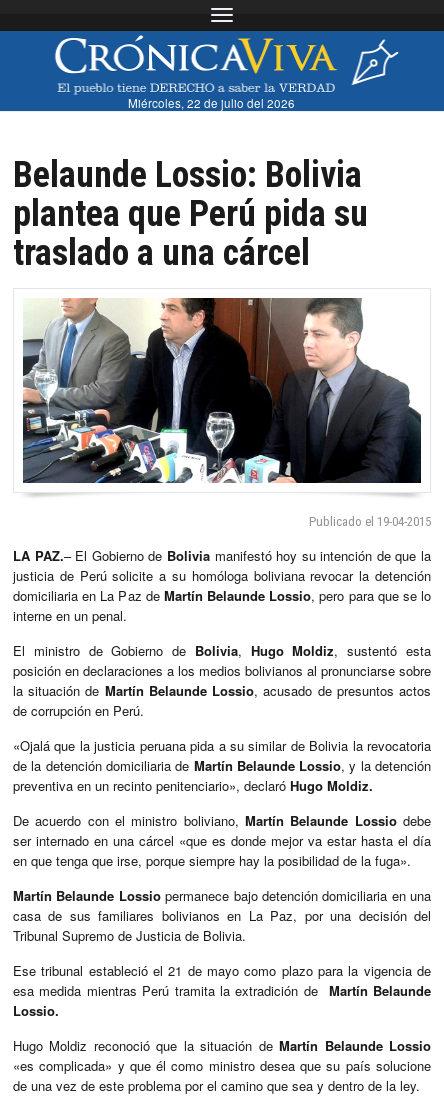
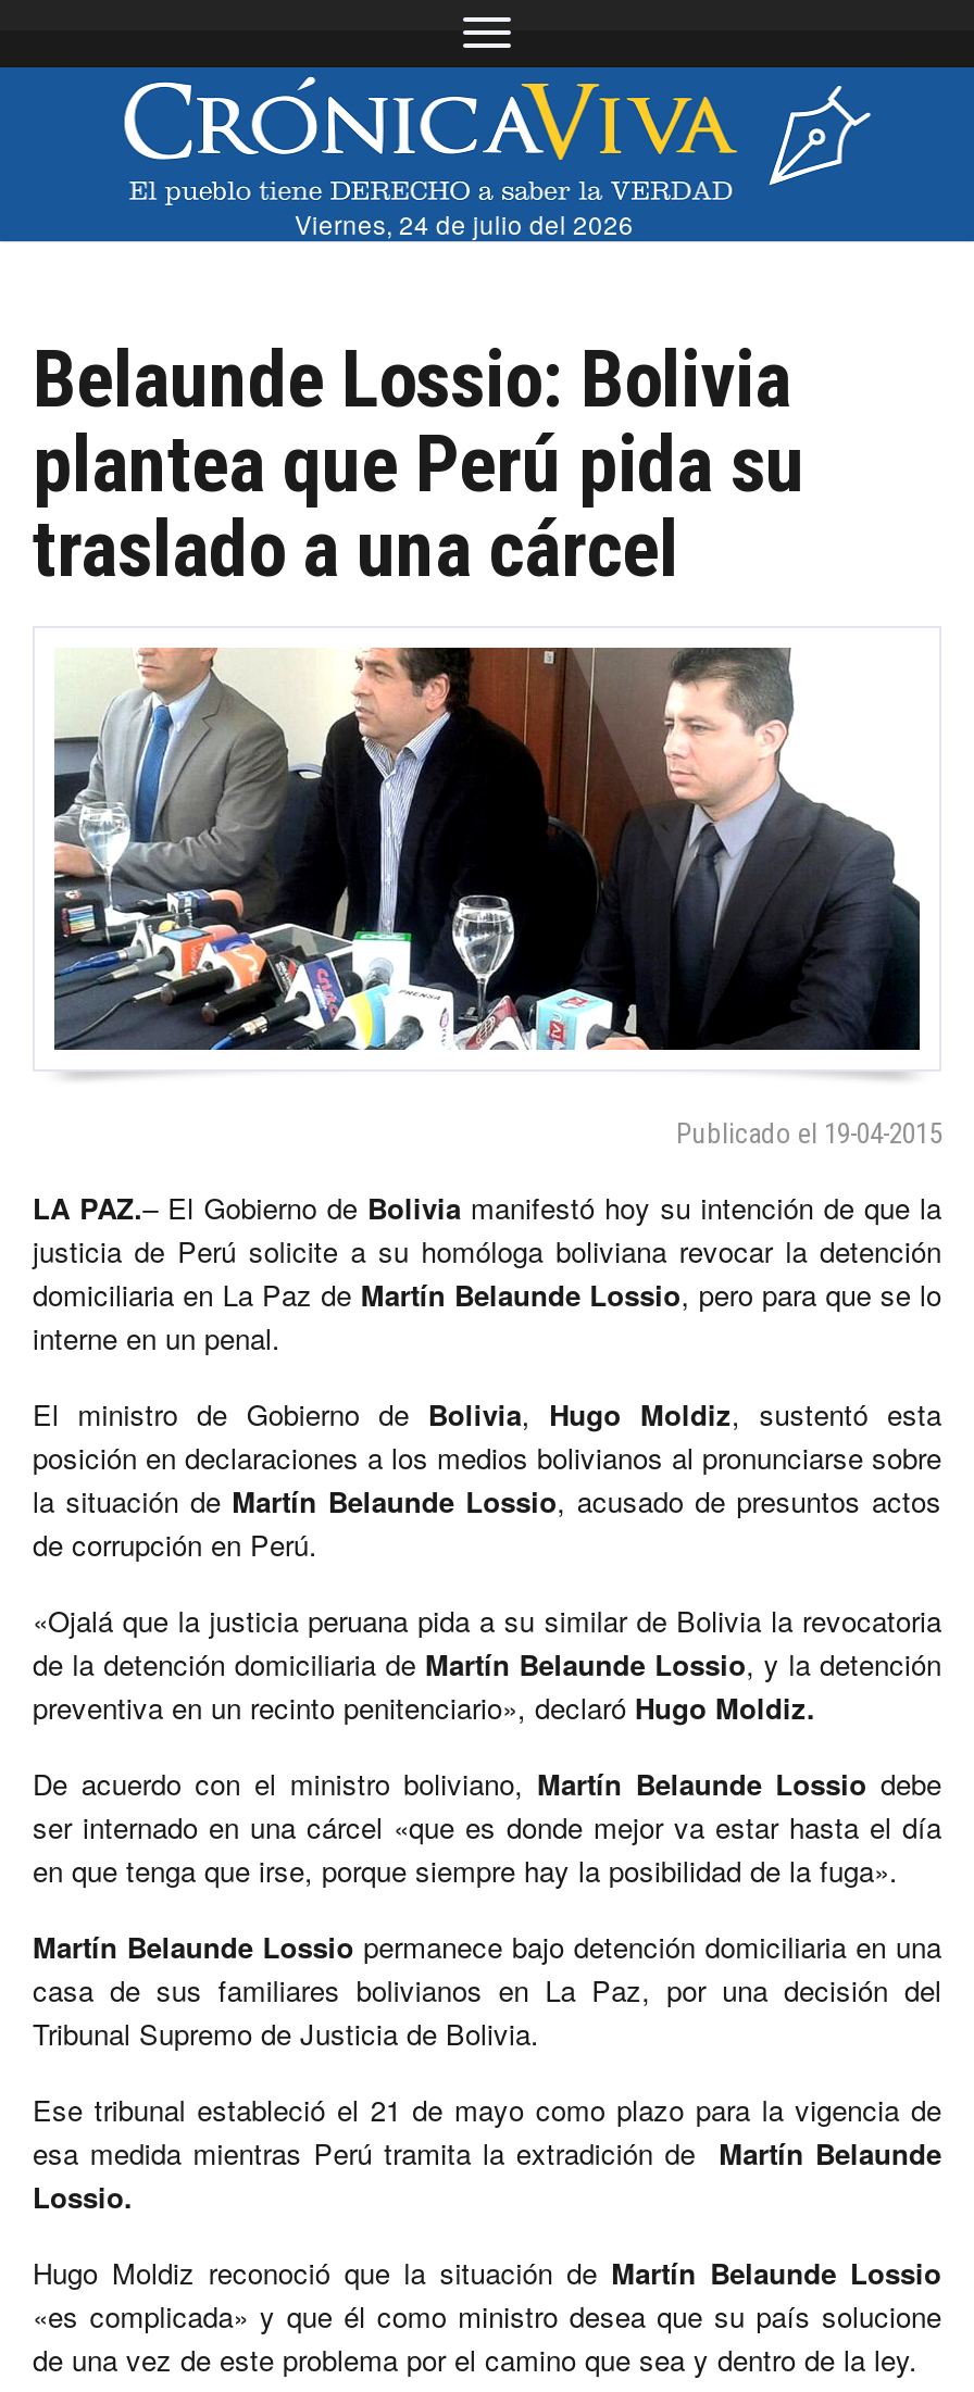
[128,94,295,110] Miércoles, 22 de julio del 2026 -> [295,205,634,240] Viernes, 24 de julio del 2026

